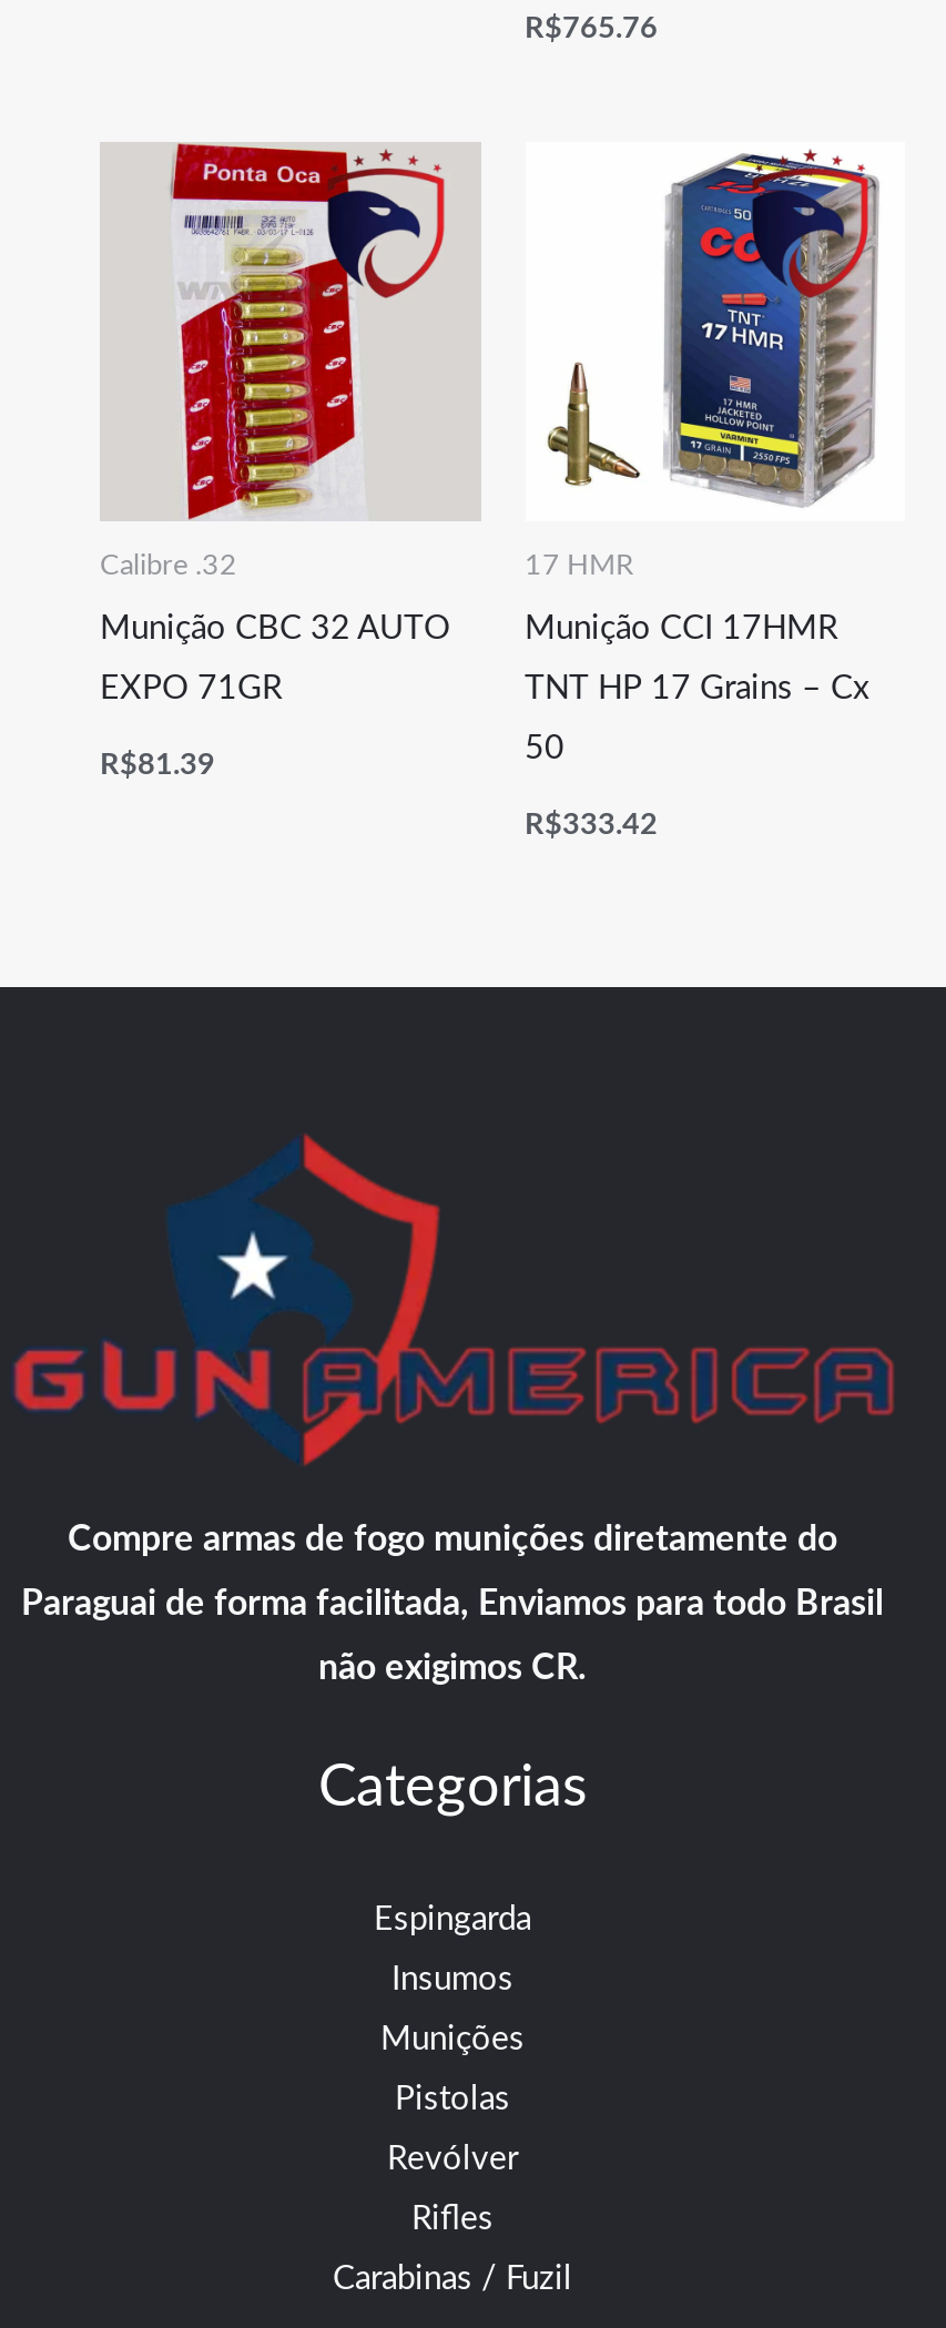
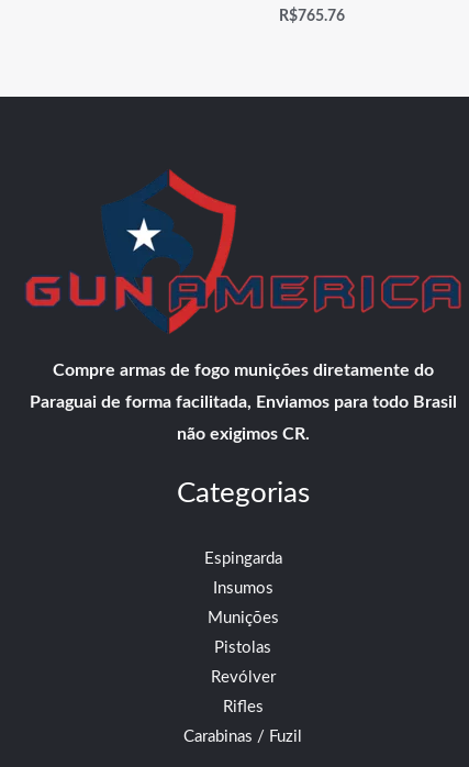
[100,142,479,781] [image] | Calibre .32 | Munição CBC 32 AUTO | EXPO 71GR | R$81.39 -> none
[525,149,881,841] [image] | 17 HMR | Munição CCI 17HMR | TNT HP 17 Grains – Cx | 50 | R$333.42 -> none
[546,362,641,488] [image] -> none

